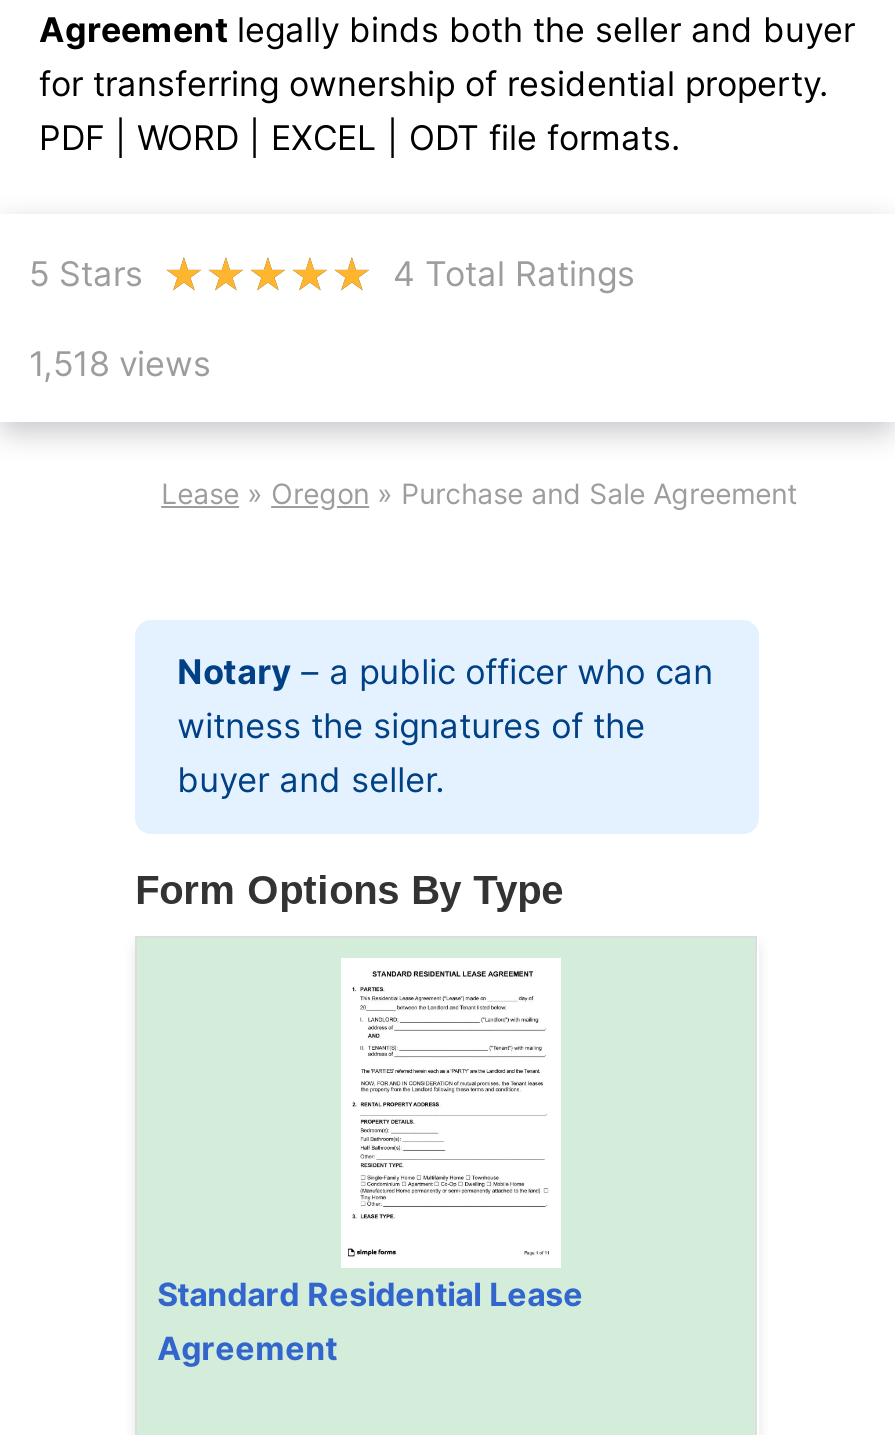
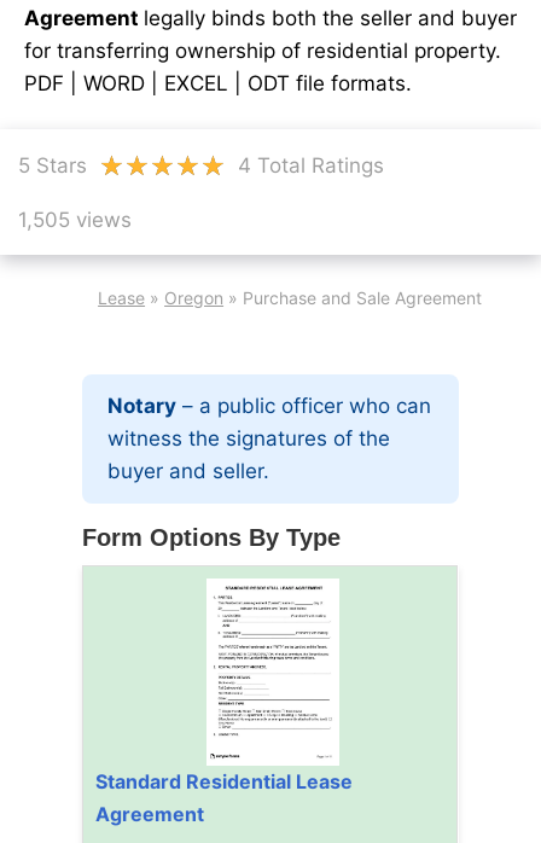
[29,343,211,383] 1,518 views -> [18,207,132,231] 1,505 views

